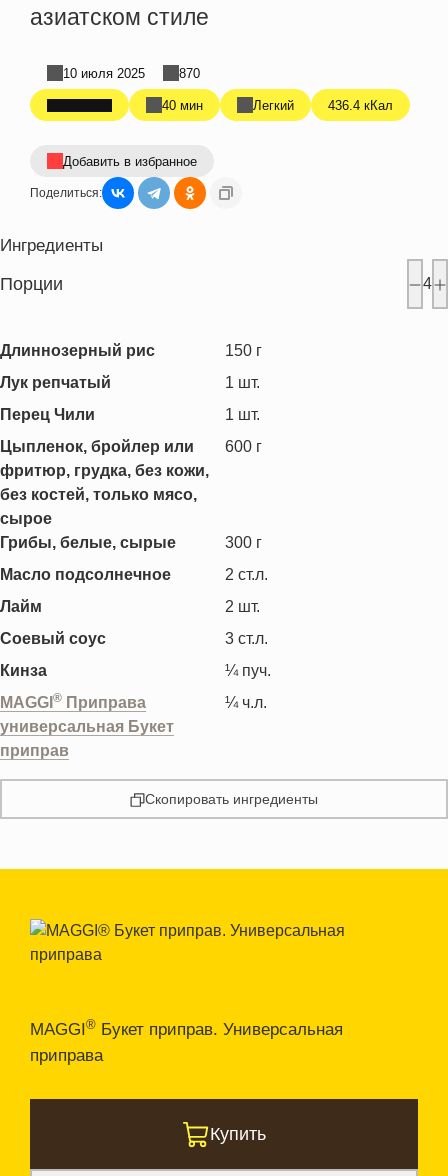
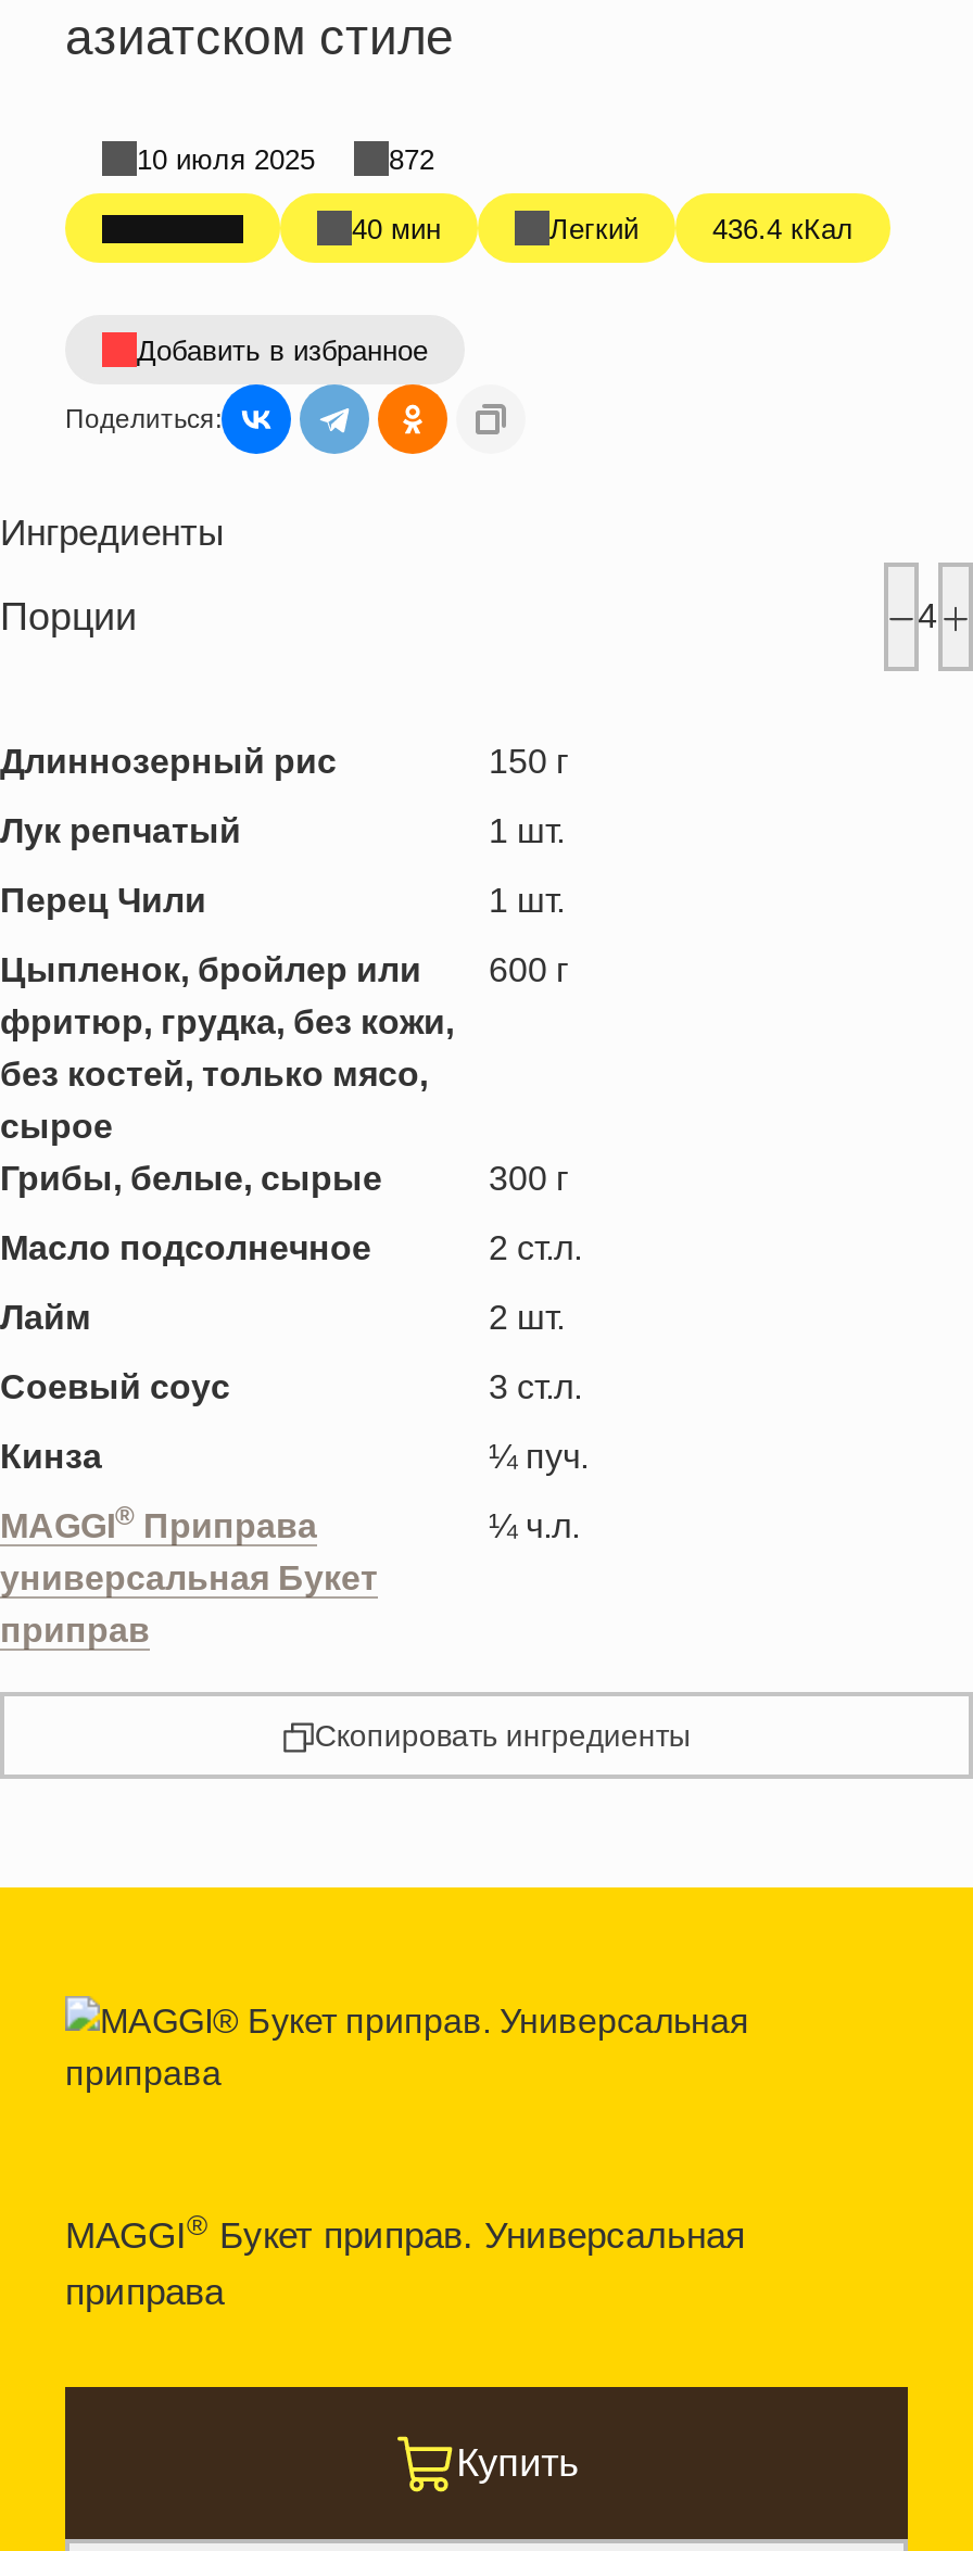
[179,65,200,80] 870 -> [389,142,434,175] 872

